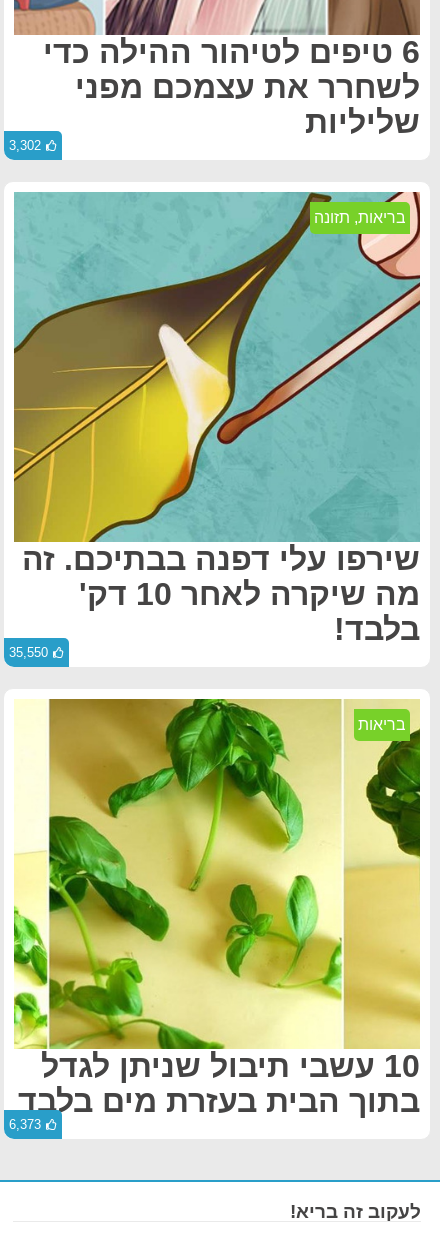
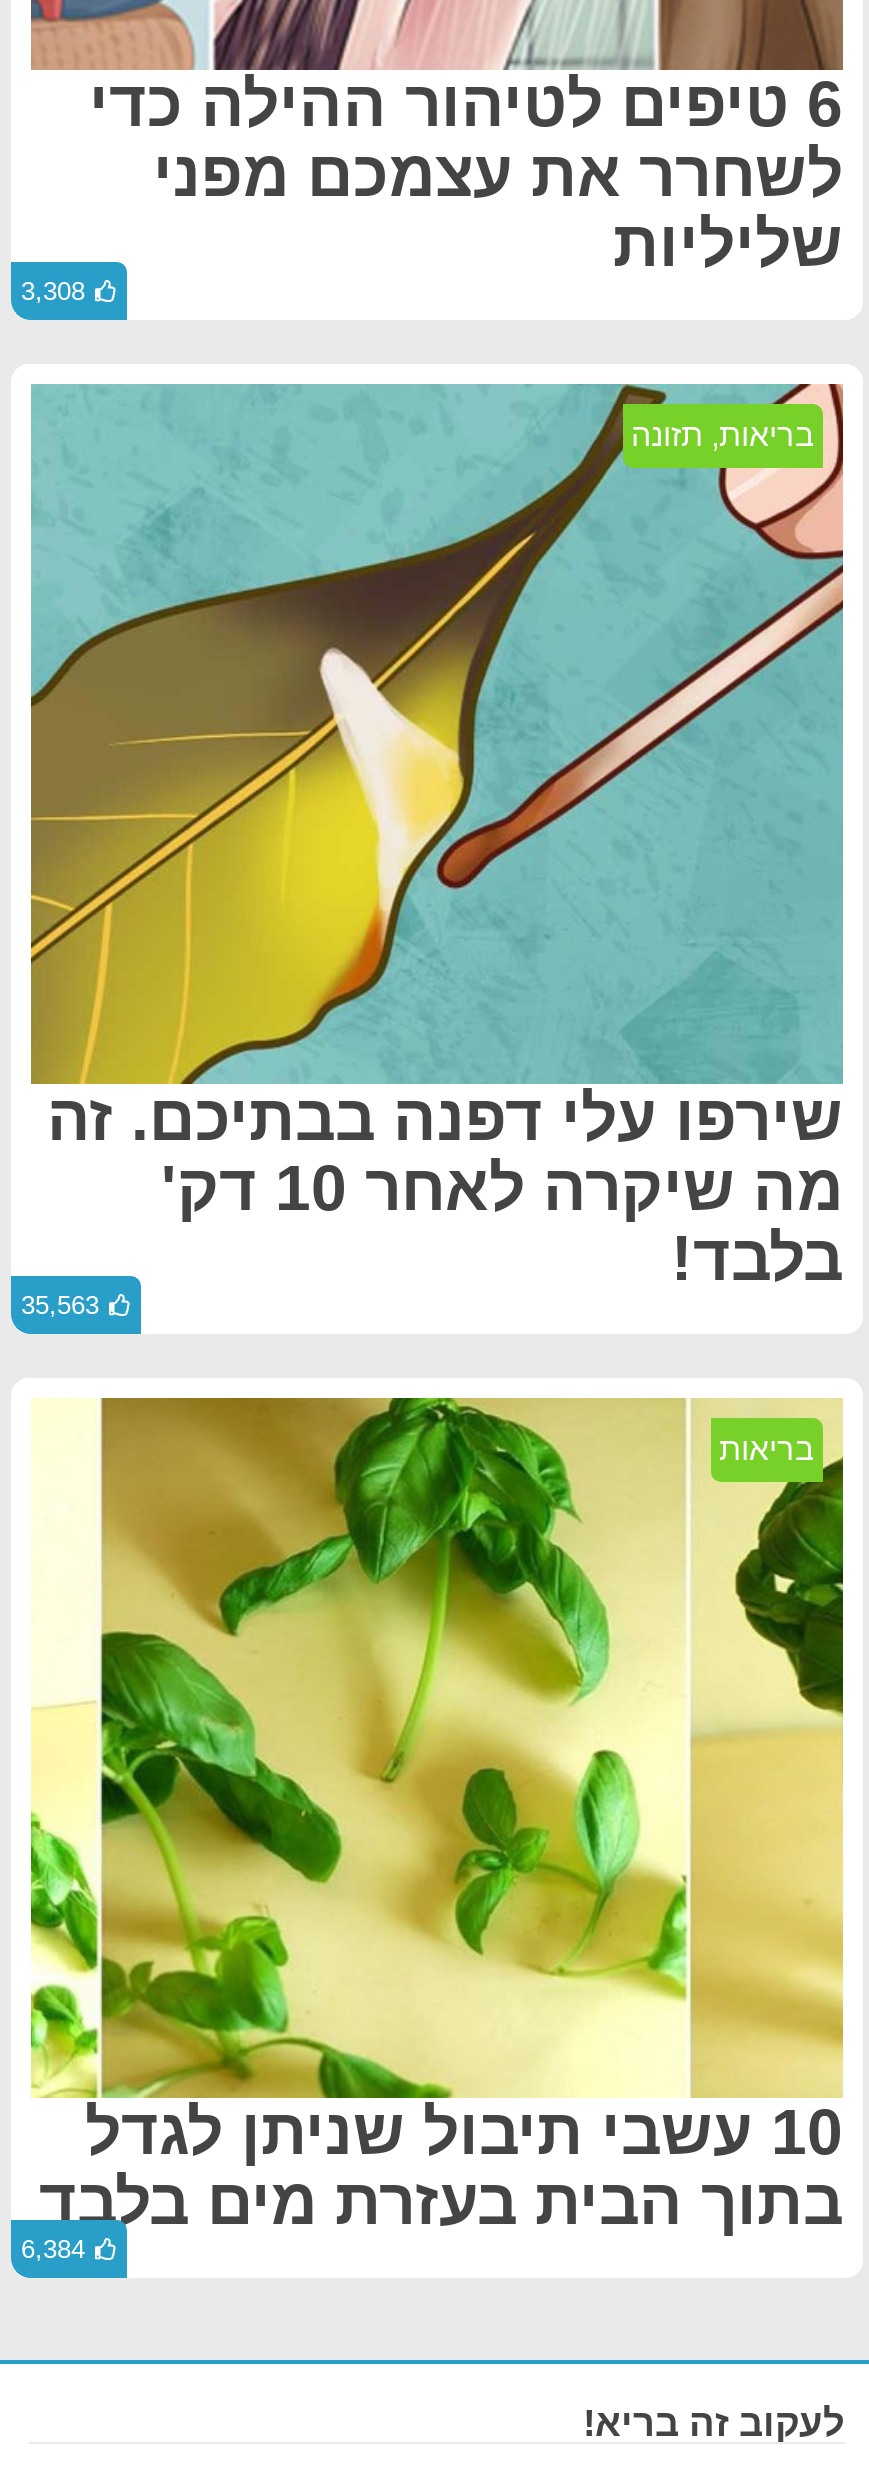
[9,138,41,153] 3,302 -> [21,276,85,306] 3,308
[9,645,48,660] 35,550 -> [21,1290,99,1320] 35,563
[9,1117,41,1132] 6,373 -> [21,2234,85,2264] 6,384

